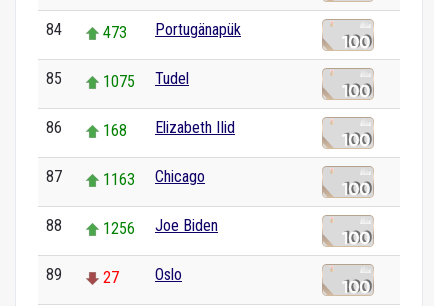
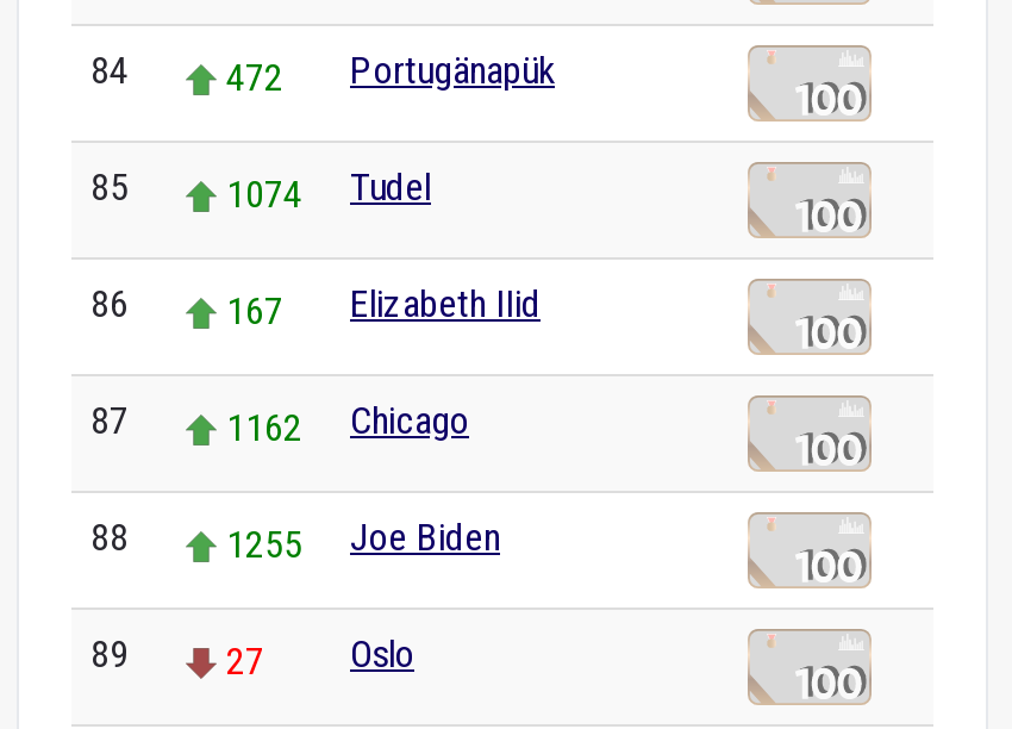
[46,20,241,42] 84 473 Portugänapük -> [90,48,555,100] 84 472 Portugänapük
[46,69,189,91] 85 1075 Tudel -> [90,164,431,217] 85 1074 Tudel
[46,118,235,140] 86 168 Elizabeth IIid -> [90,281,541,334] 86 167 Elizabeth IIid
[46,167,205,189] 87 1163 Chicago -> [90,398,469,450] 87 1162 Chicago
[46,216,218,238] 88 1256 Joe Biden -> [90,515,500,567] 88 1255 Joe Biden

